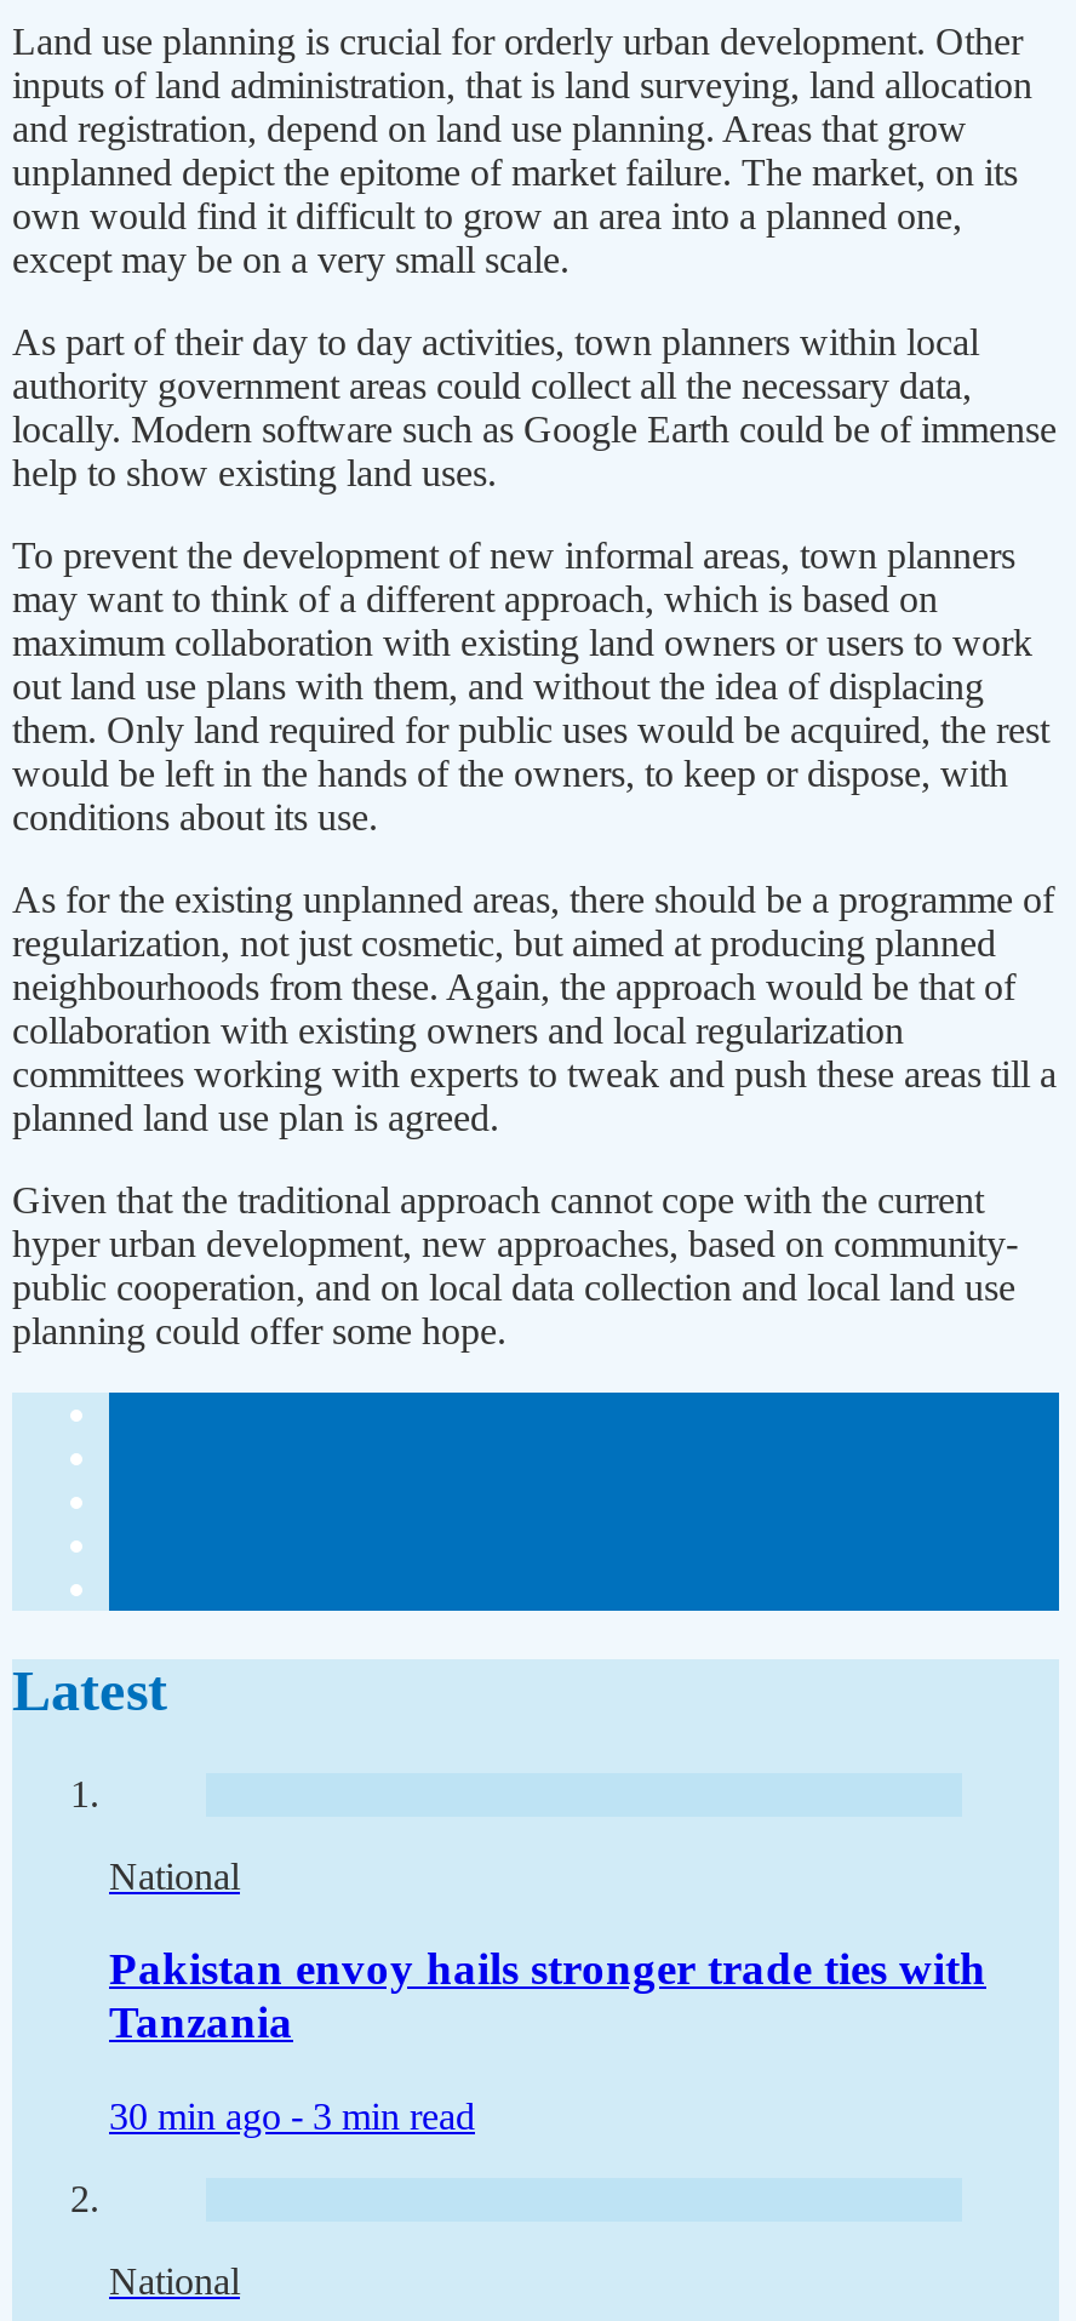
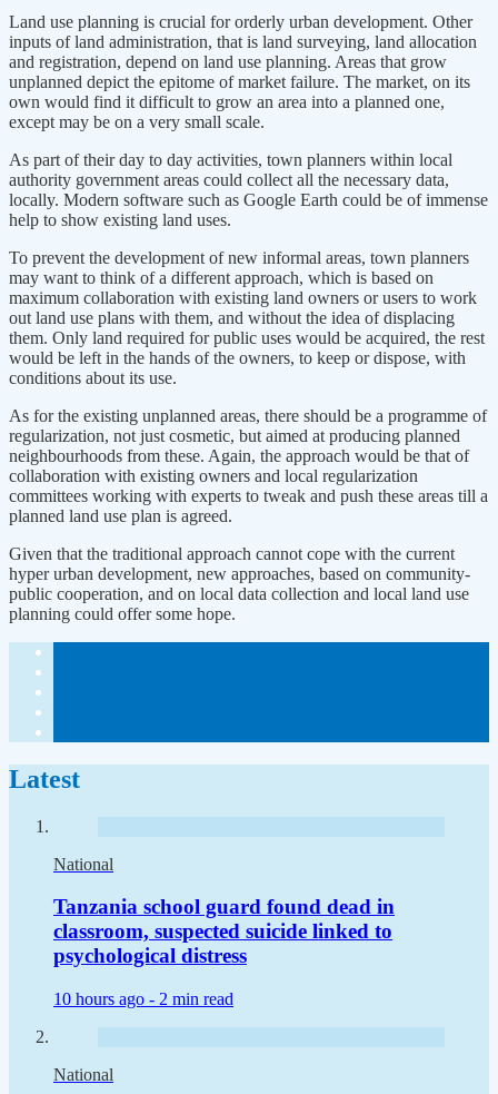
[109,1943,986,2048] Pakistan envoy hails stronger trade ties with | Tanzania -> [53,895,395,967] Tanzania school guard found dead in | classroom, suspected suicide linked to | psychological distress
[109,2095,475,2137] 30 min ago - 3 min read -> [53,989,233,1008] 10 hours ago - 2 min read

